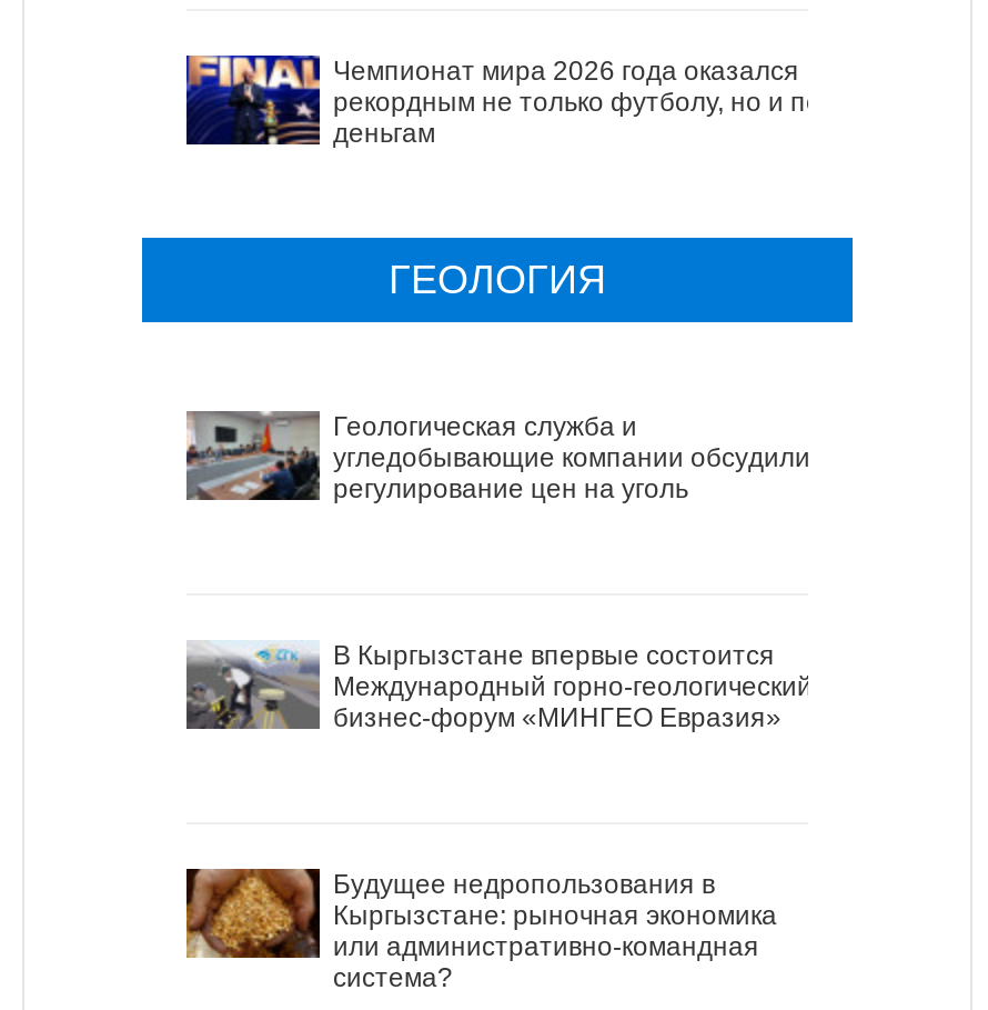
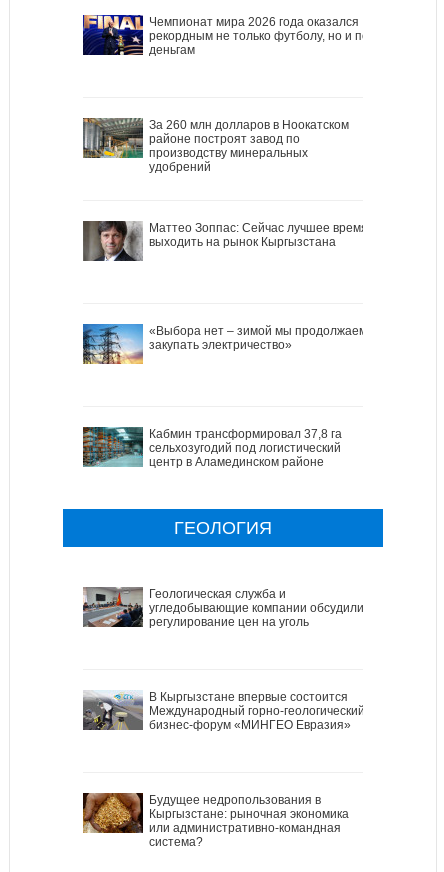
none -> [82,117,349,174] [image] | За 260 млн долларов в Ноокатском | районе построят завод по | производству минеральных | удобрений
none -> [82,220,368,262] [image] | Маттео Зоппас: Сейчас лучшее время | выходить на рынок Кыргызстана
none -> [82,323,367,365] [image] | «Выбора нет – зимой мы продолжаем | закупать электричество»
none -> [82,426,342,469] [image] | Кабмин трансформировал 37,8 га | сельхозугодий под логистический | центр в Аламединском районе

